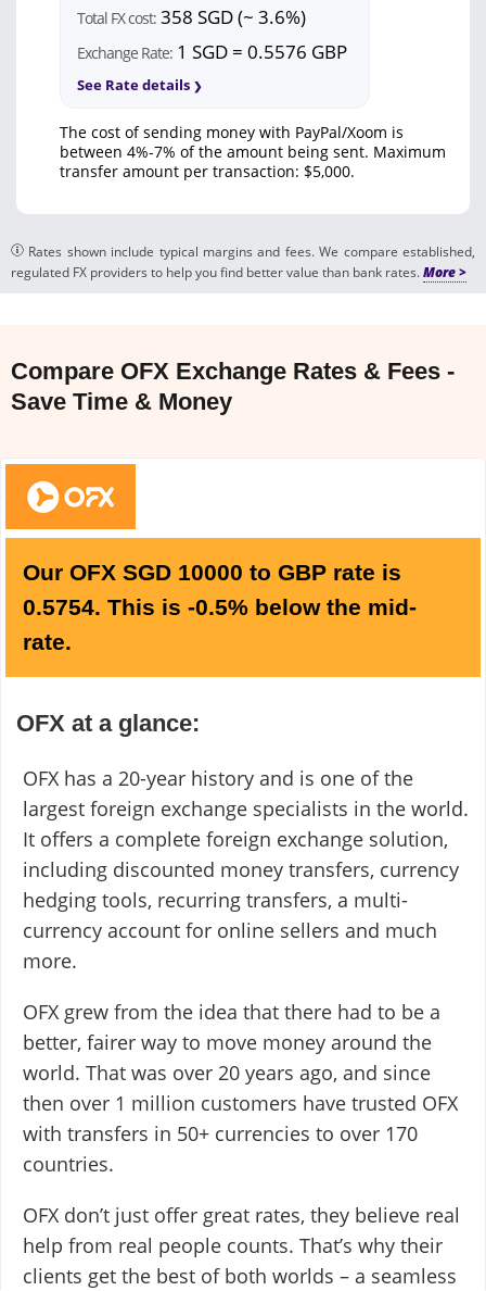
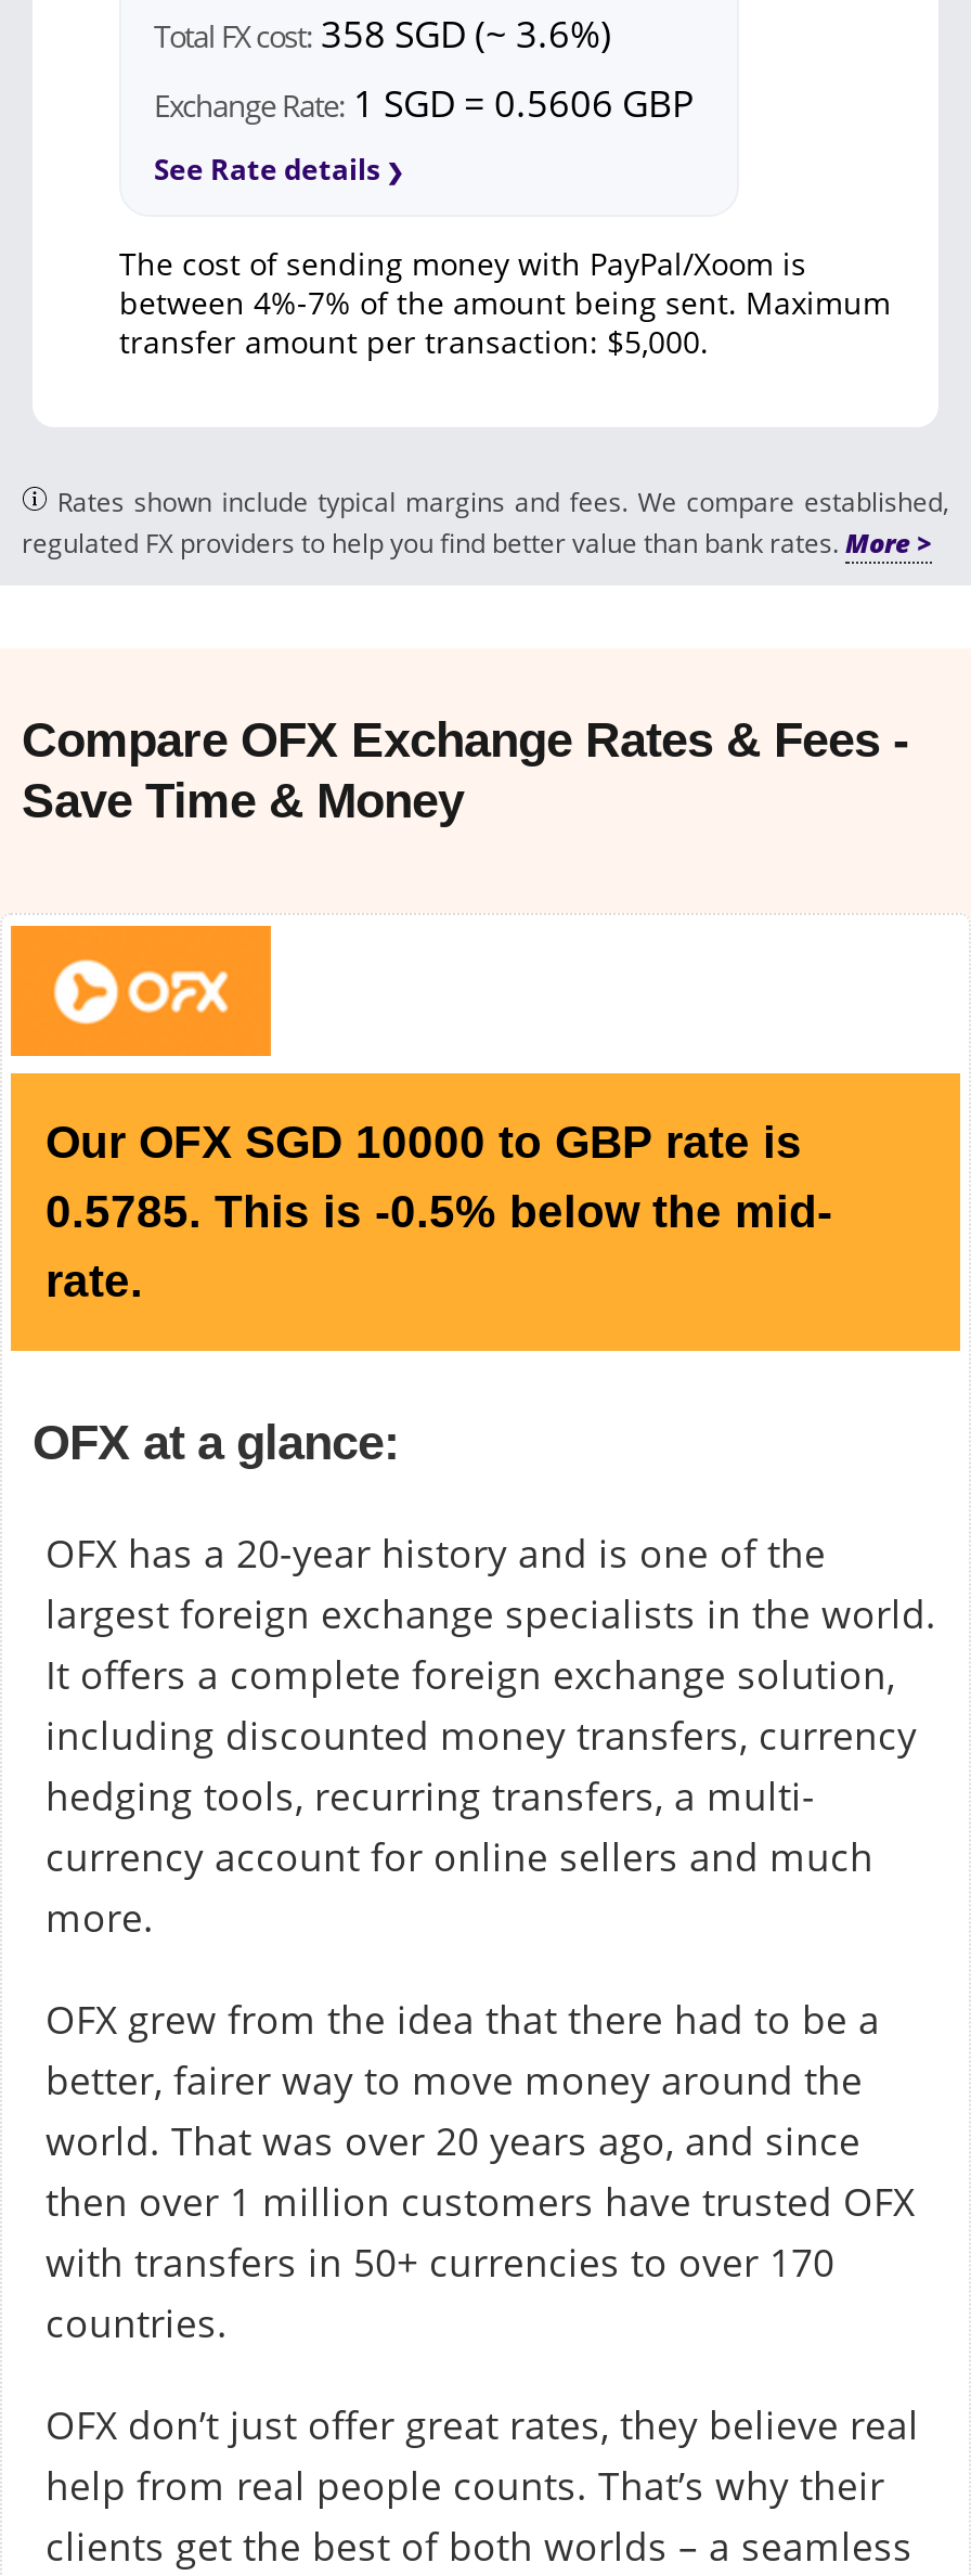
[77,39,347,64] Exchange Rate: 1 SGD = 0.5576 GBP -> [154,78,694,128] Exchange Rate: 1 SGD = 0.5606 GBP
[23,594,417,619] 0.5754. This is -0.5% below the mid- -> [46,1186,832,1236] 0.5785. This is -0.5% below the mid-

